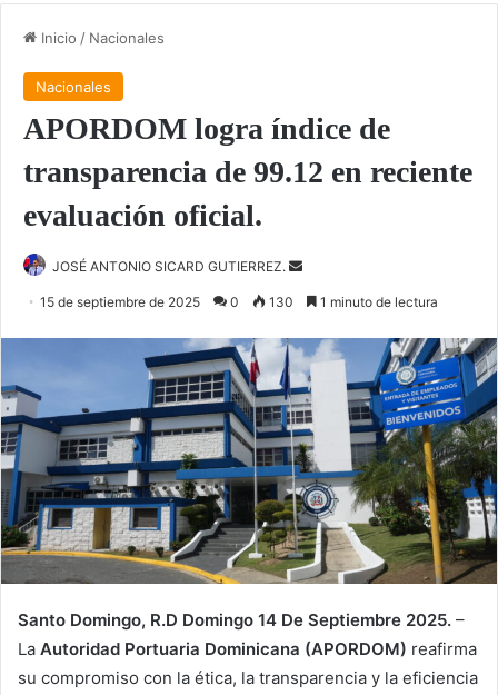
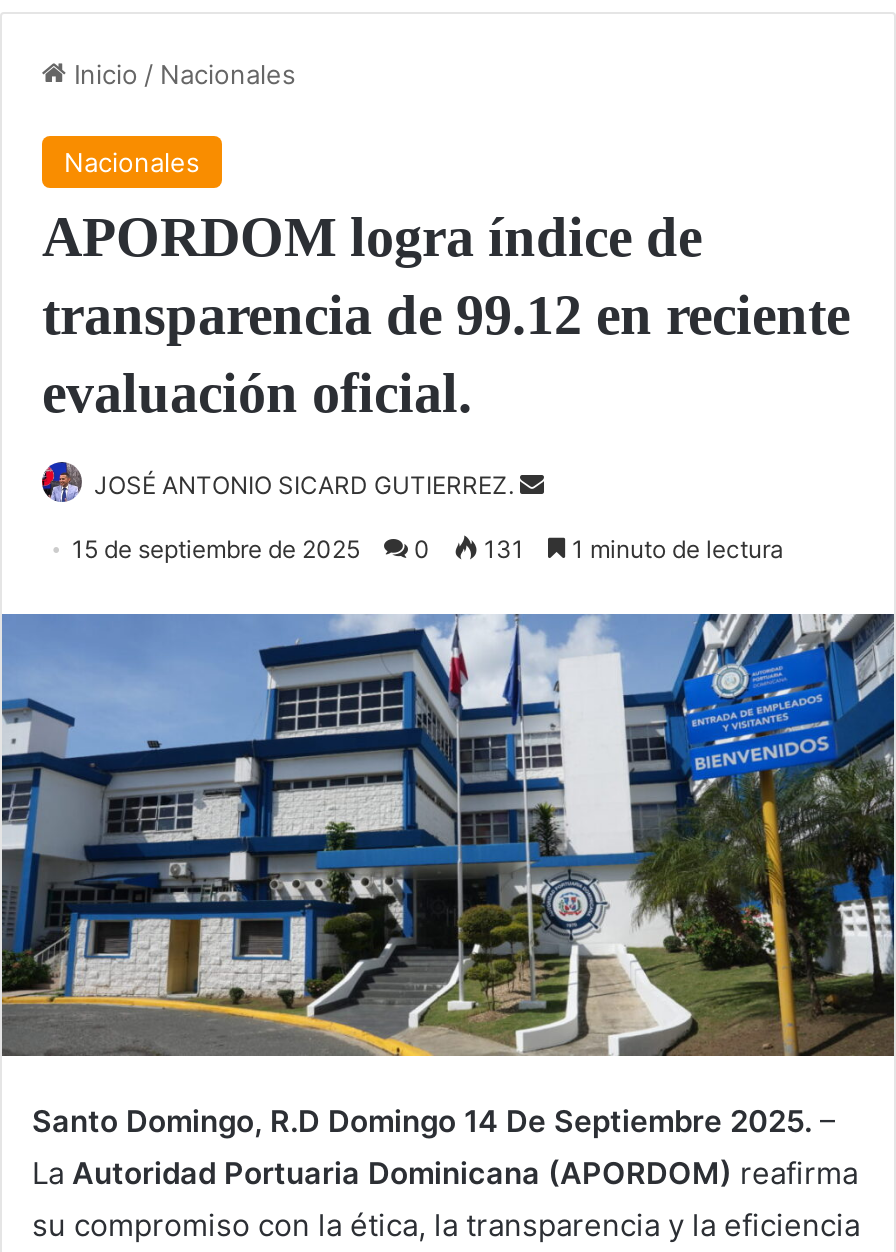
[40,293,438,310] 15 de septiembre de 2025 0 130 1 minuto de lectura -> [72,534,784,564] 15 de septiembre de 2025 0 131 1 minuto de lectura

